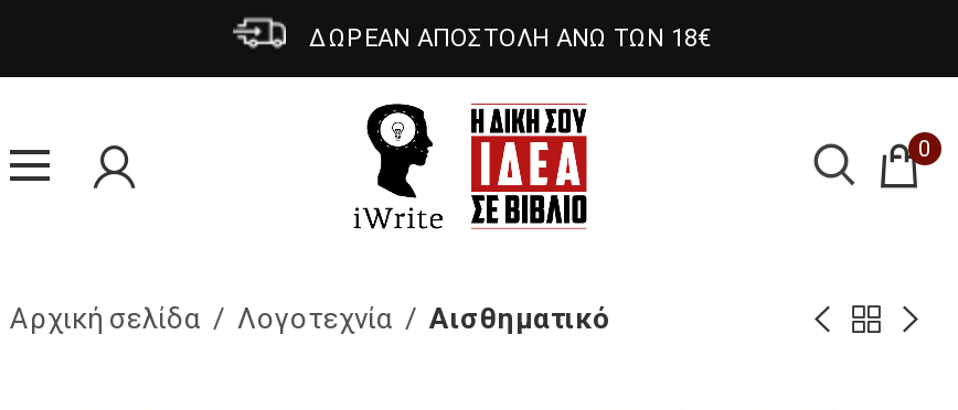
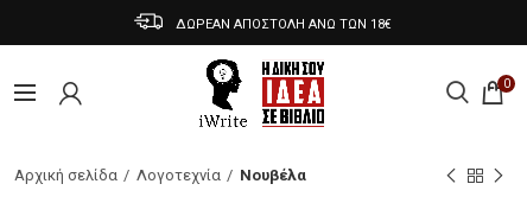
[429,302,610,335] Αισθηματικό -> [240,166,306,184] Νουβέλα

